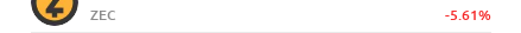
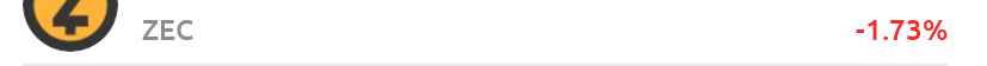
[445,7,491,23] -5.61% -> [856,15,949,45] -1.73%

